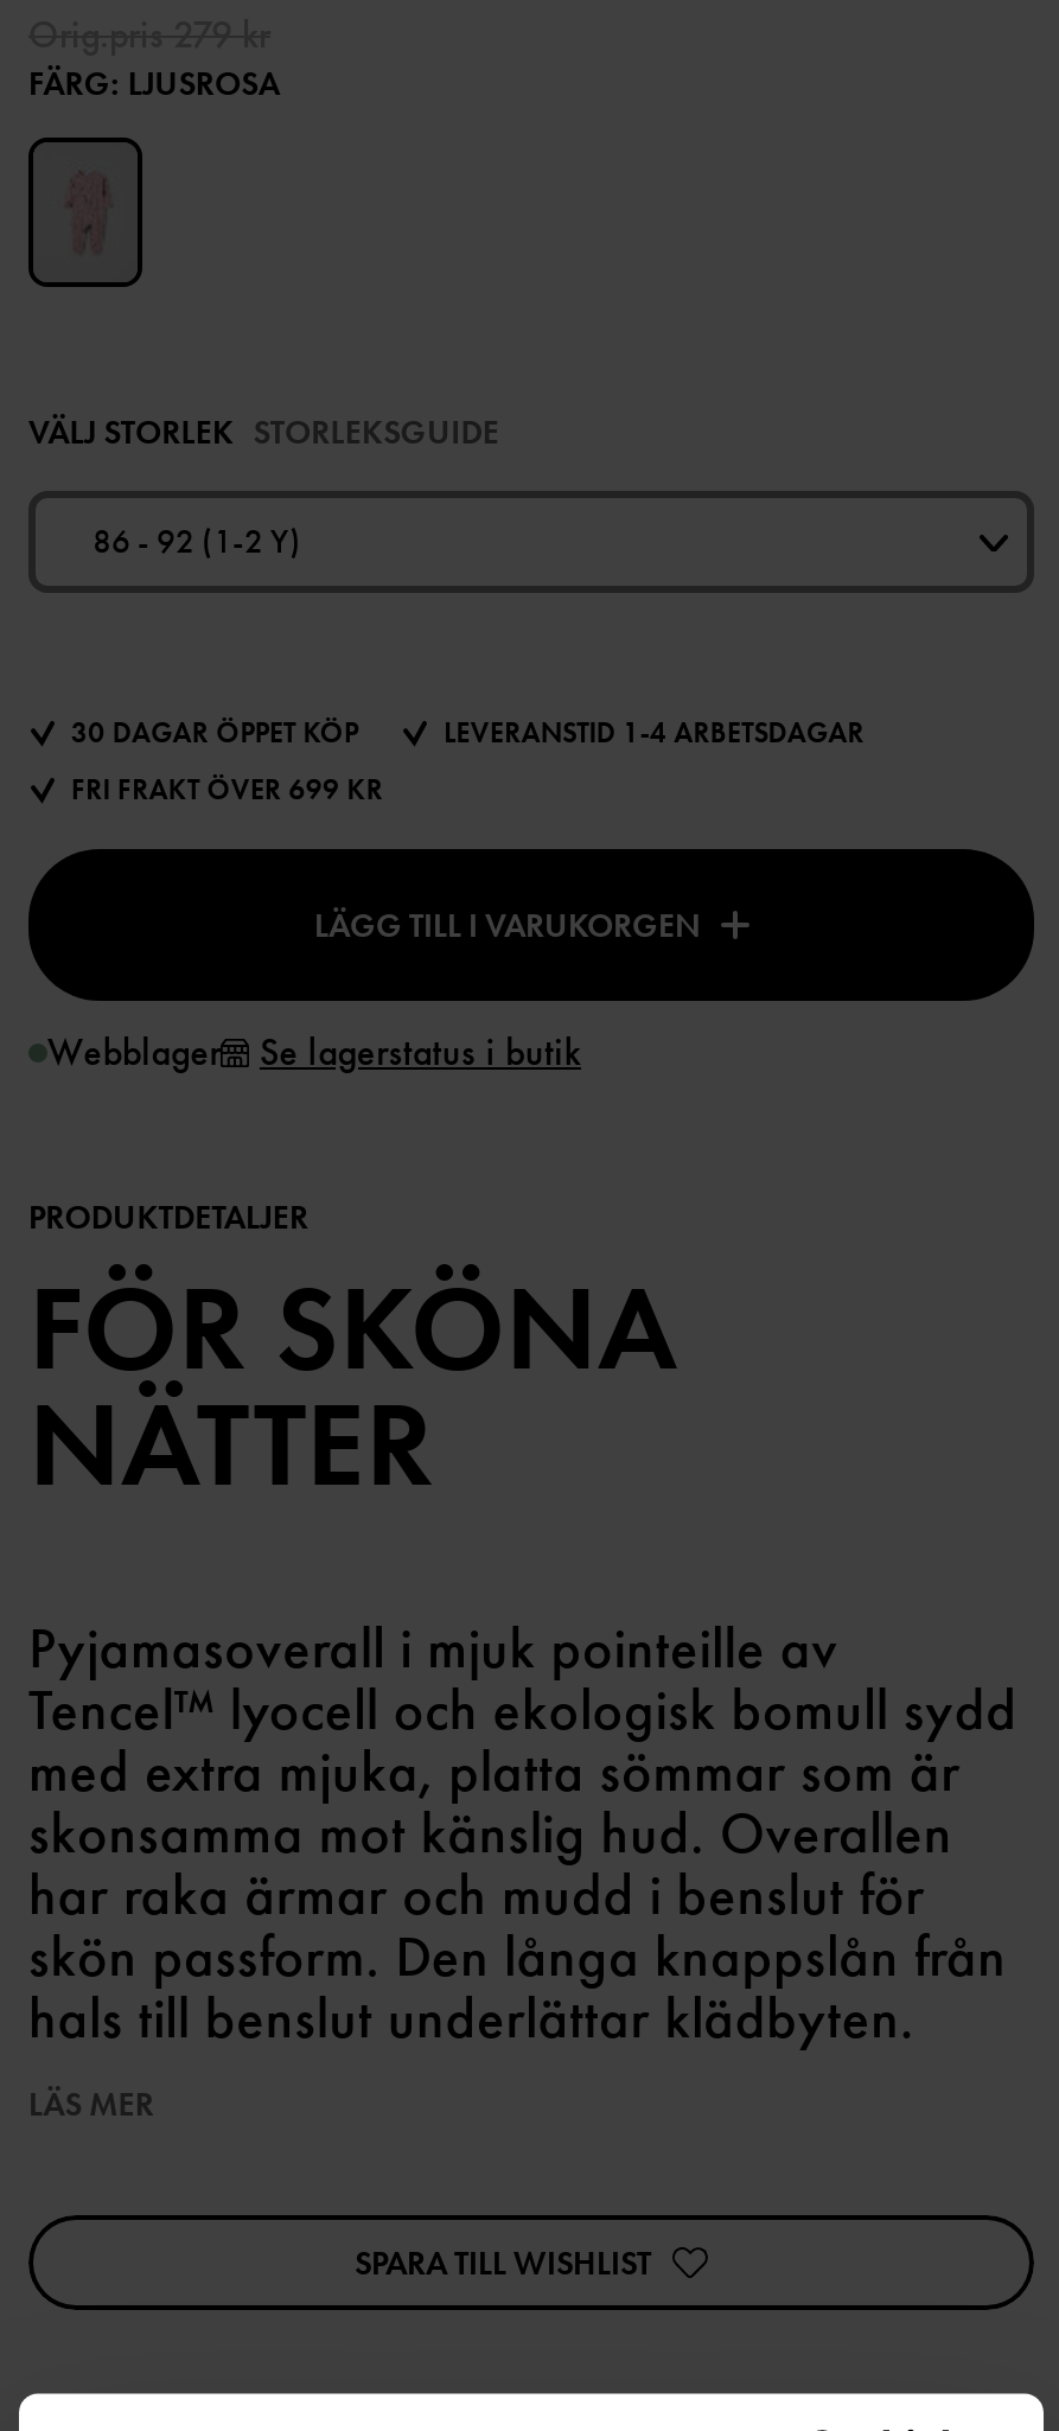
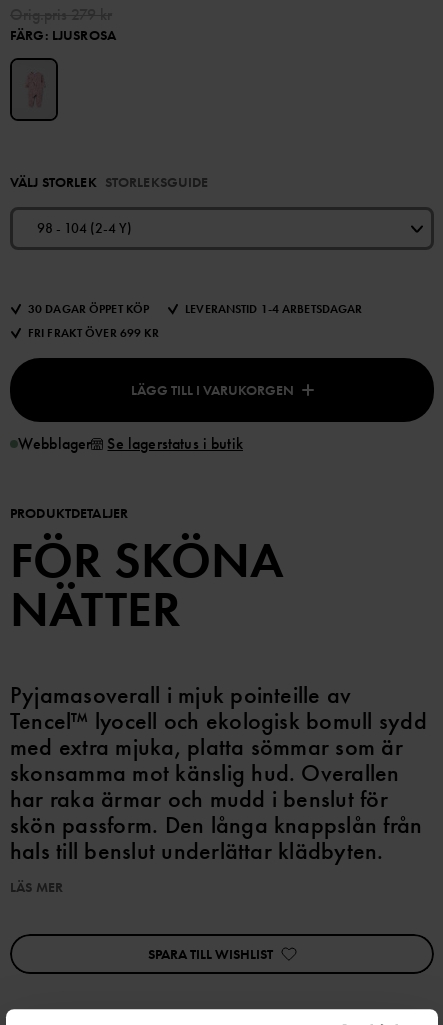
[92,520,301,563] 86 - 92 (1-2 Y) -> [37,219,132,237] 98 - 104 (2-4 Y)

